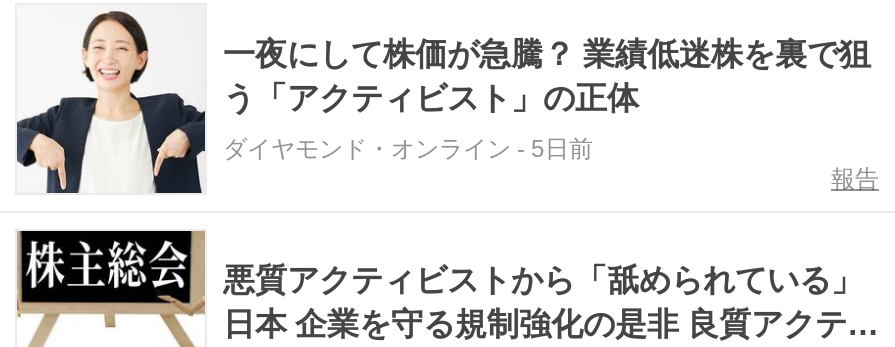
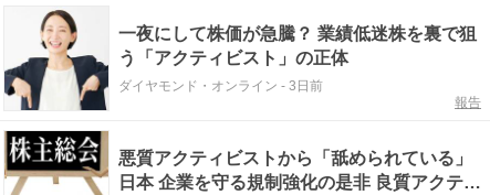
[223,135,593,163] ダイヤモンド・オンライン- 5日前 -> [118,78,323,94] ダイヤモンド・オンライン- 3日前

